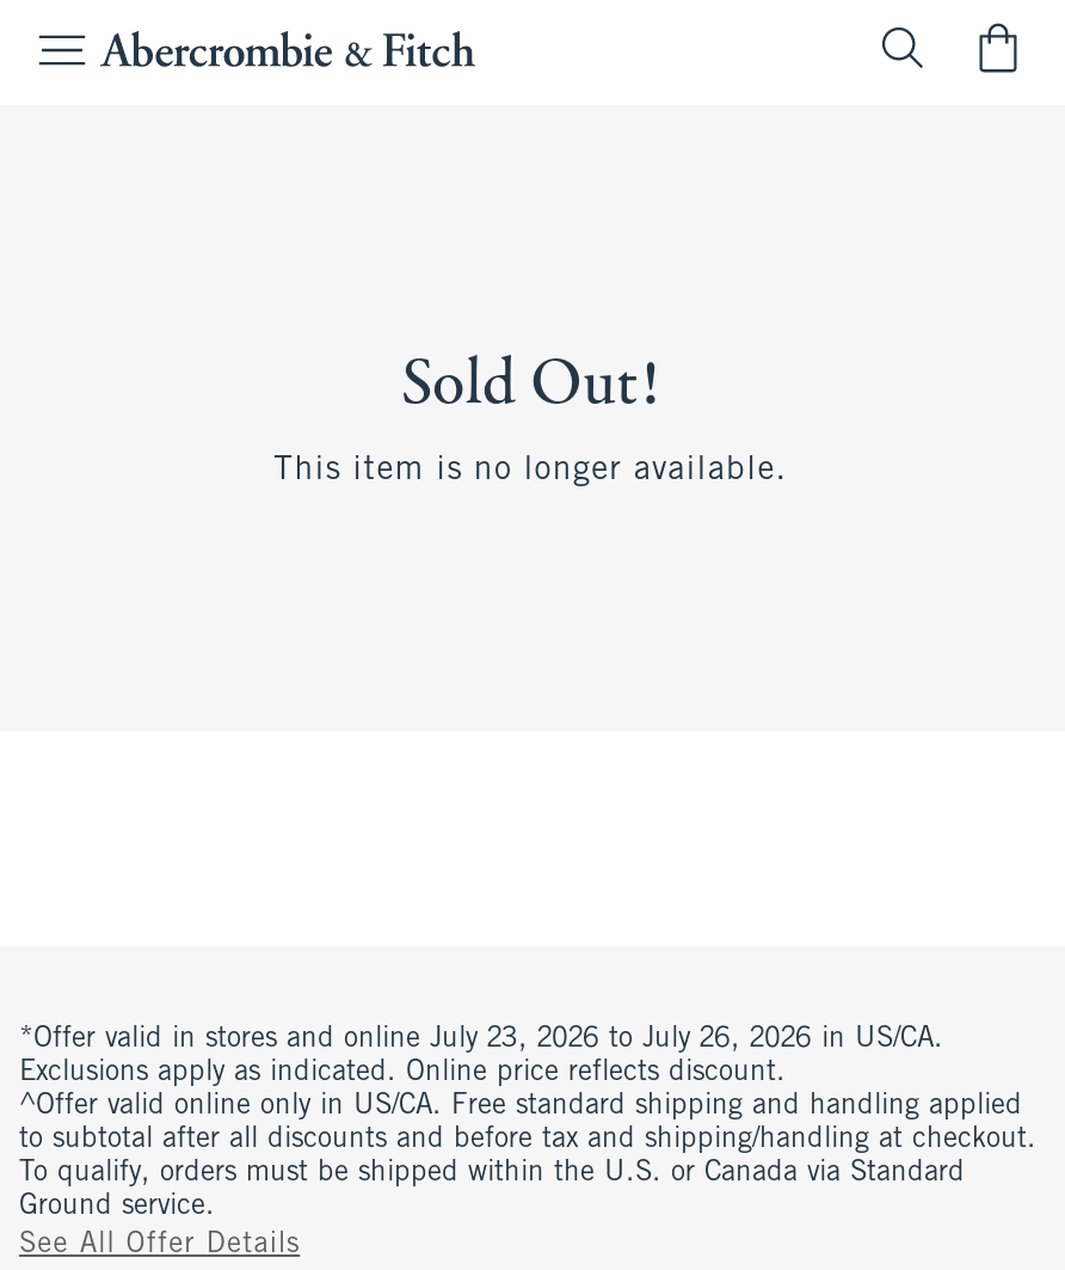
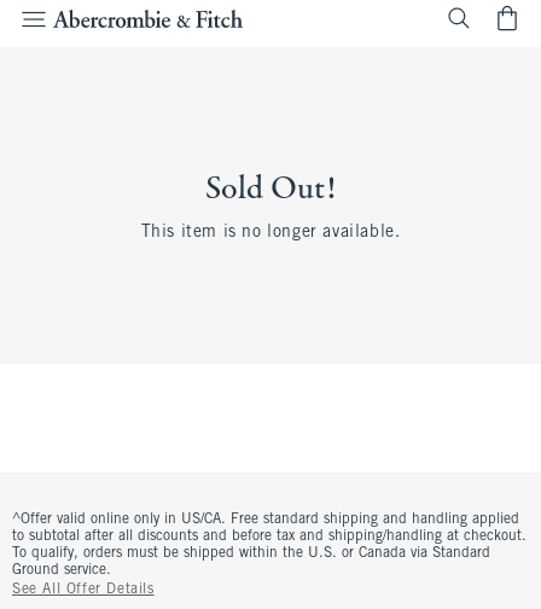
[19,1025,943,1087] *Offer valid in stores and online July 23, 2026 to July 26, 2026 in US/CA. | Exclusions apply as indicated. Online price reflects discount. -> none

